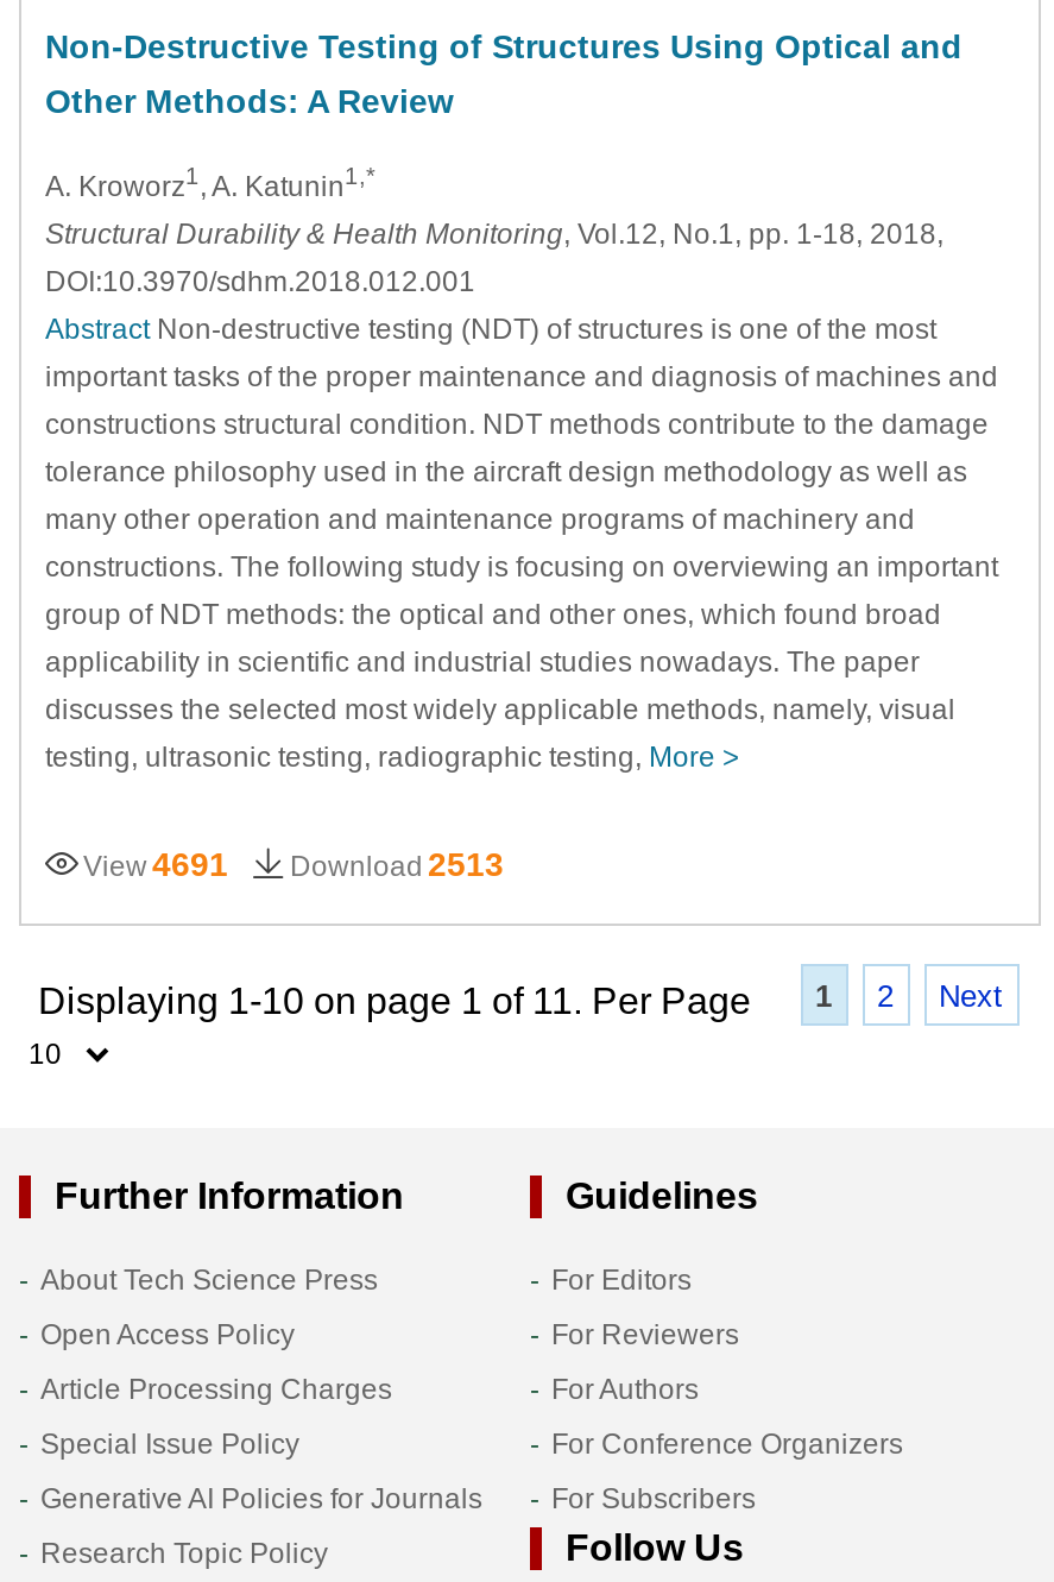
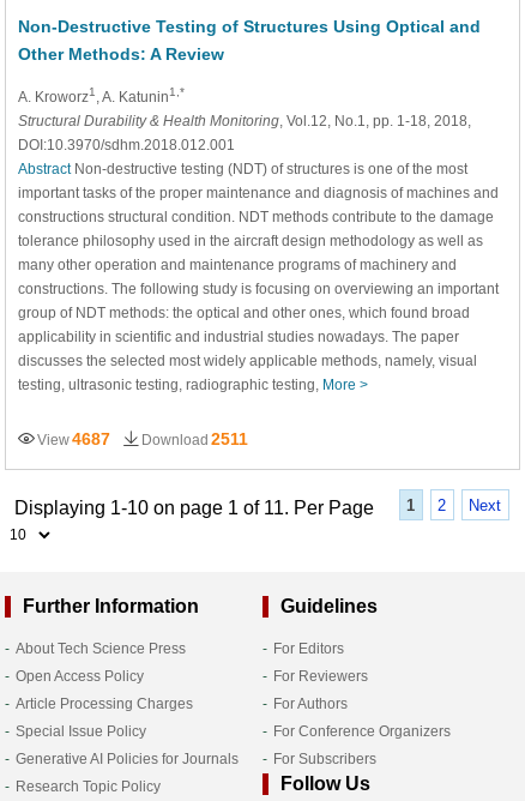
[83,844,228,882] View 4691 -> [37,429,110,448] View 4687
[290,844,504,882] Download 2513 -> [141,429,248,448] Download 2511

